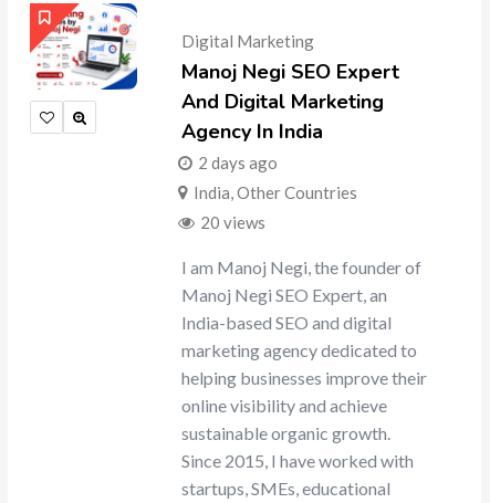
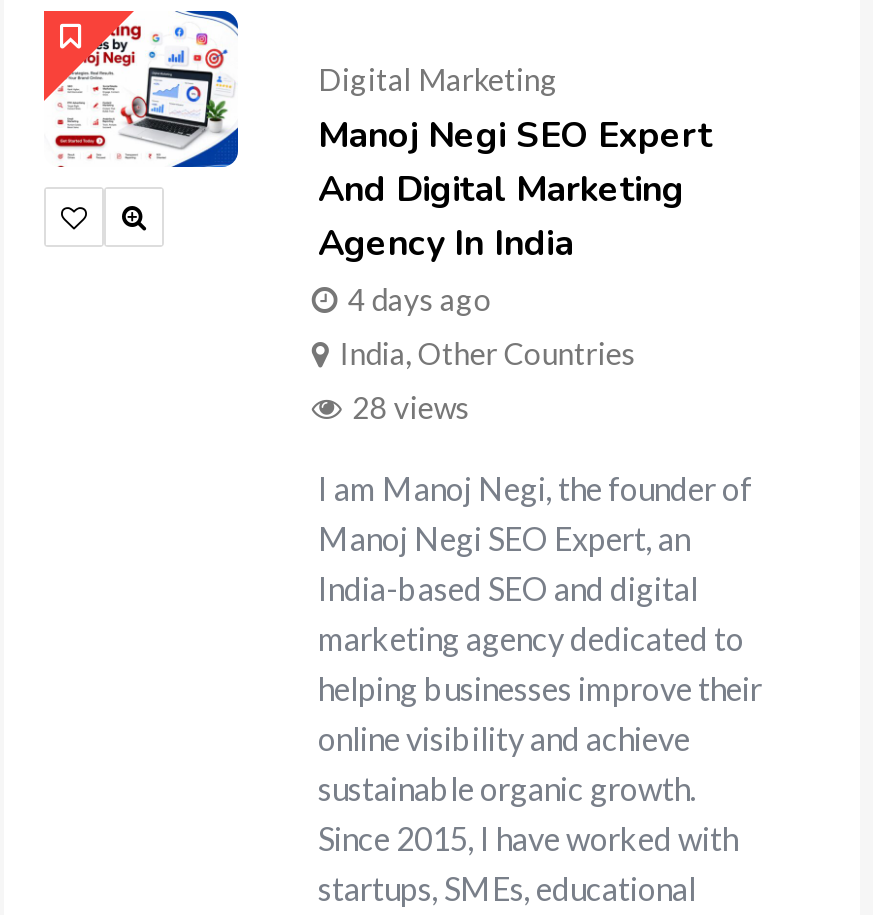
[198,153,277,172] 2 days ago -> [348,281,492,317] 4 days ago
[200,212,265,232] 20 views -> [352,389,470,425] 28 views

